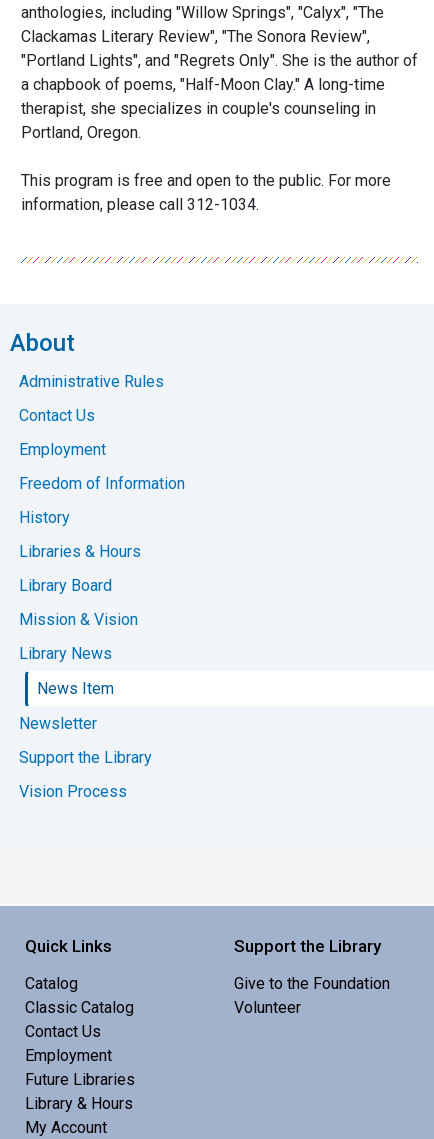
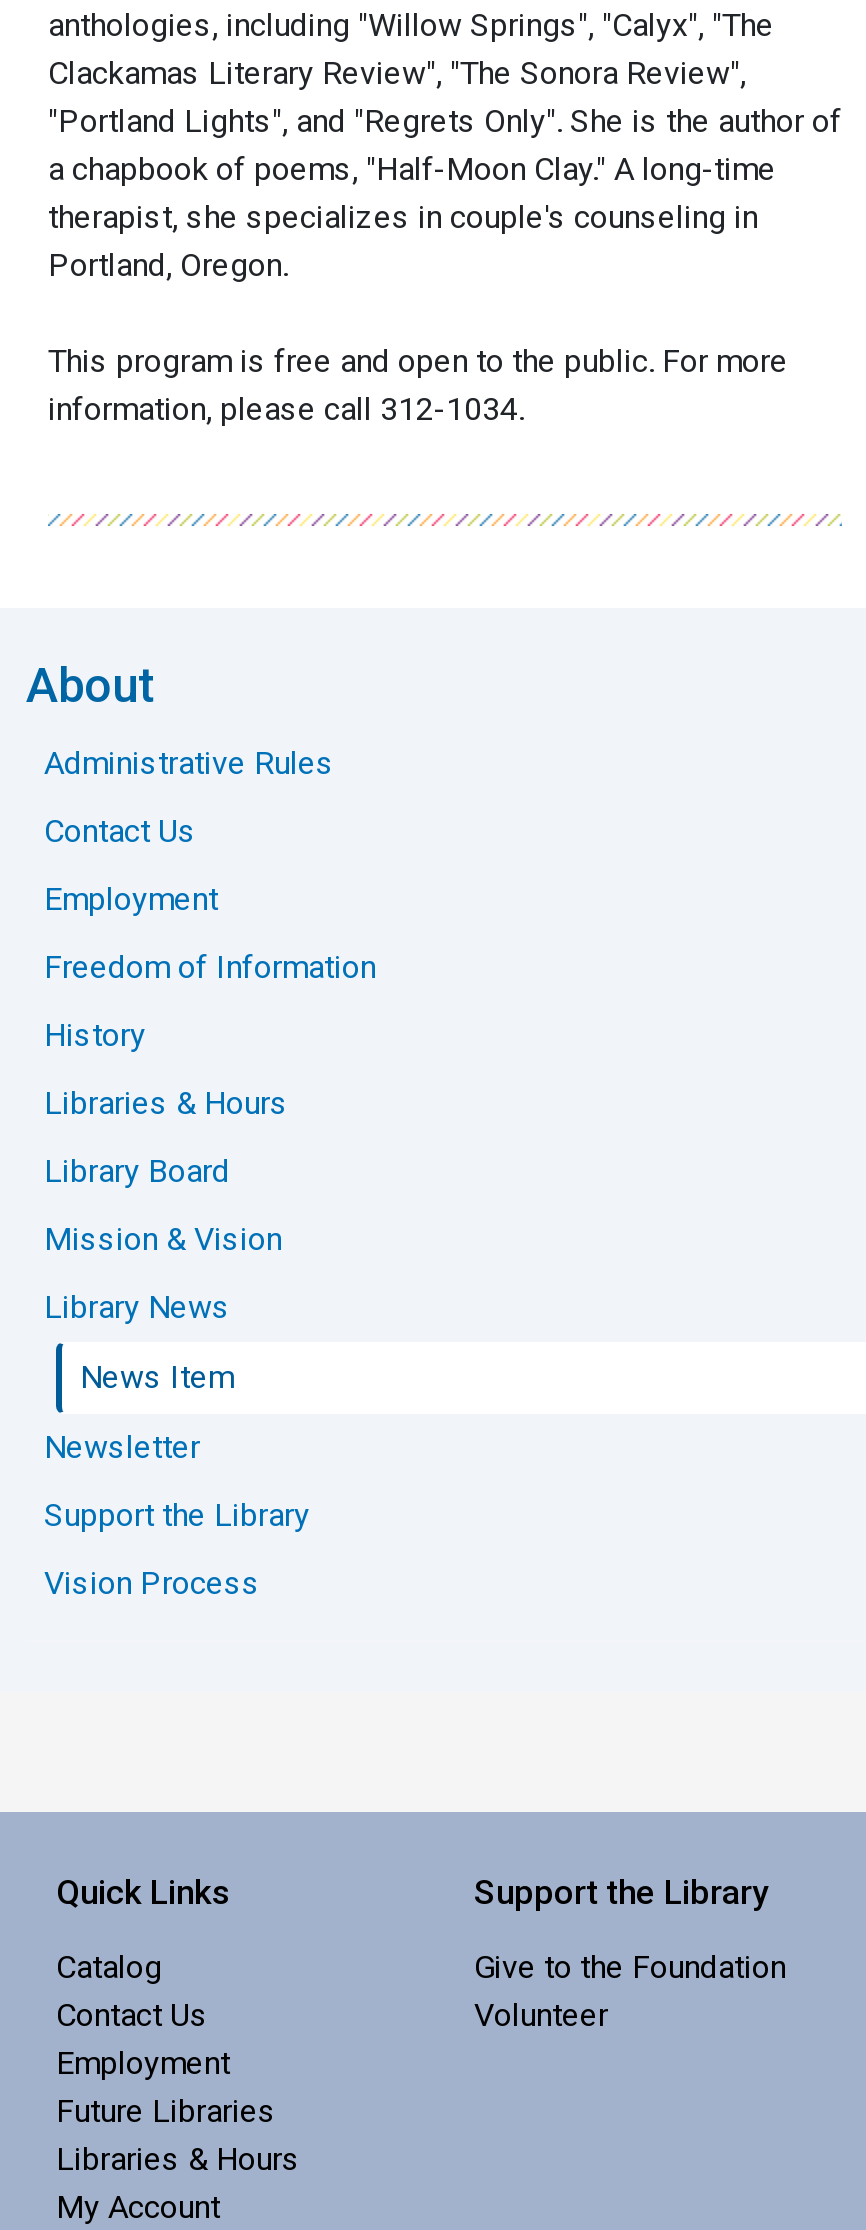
[25,998,134,1017] Classic Catalog -> none
[25,1094,133,1113] Library & Hours -> [56,2139,300,2177] Libraries & Hours

